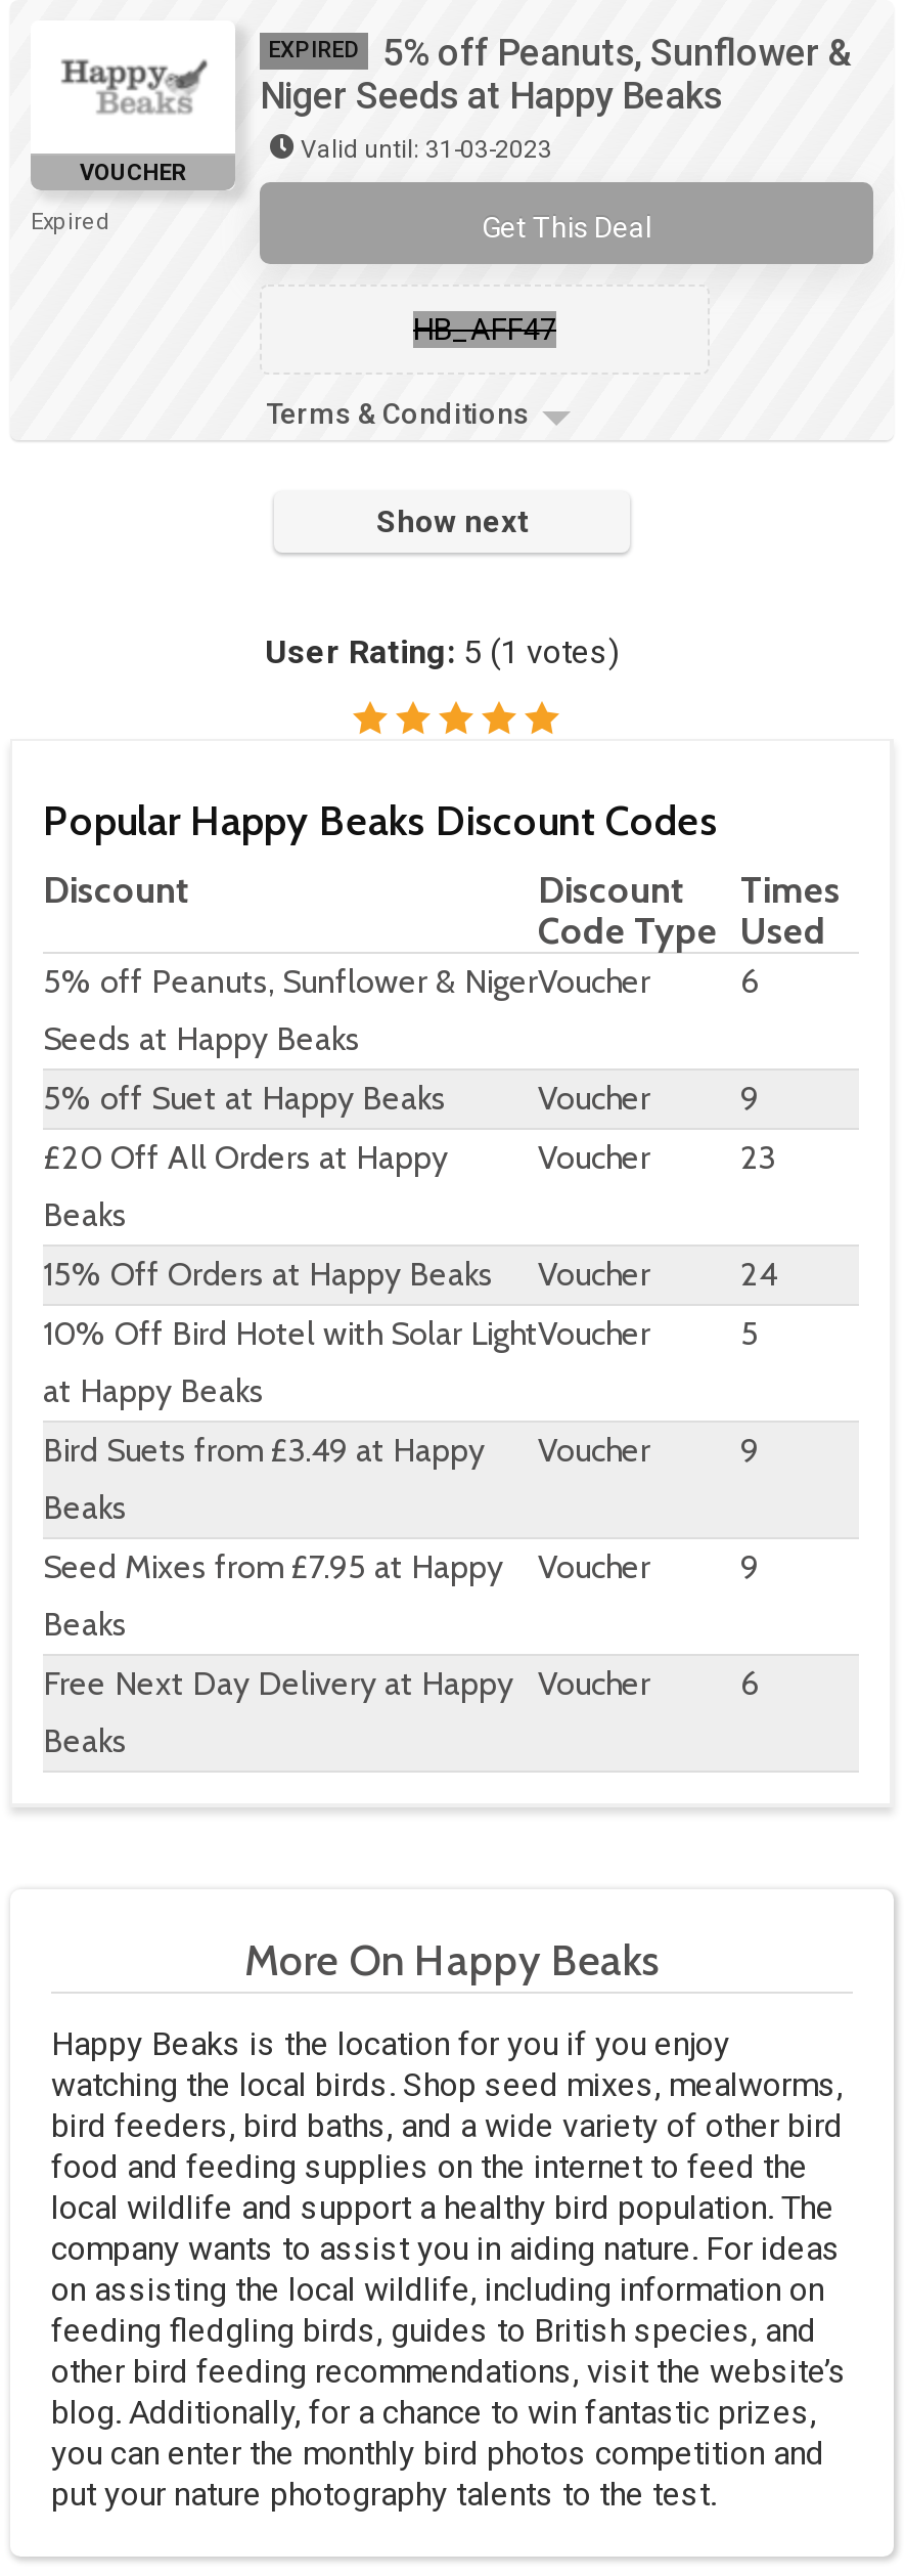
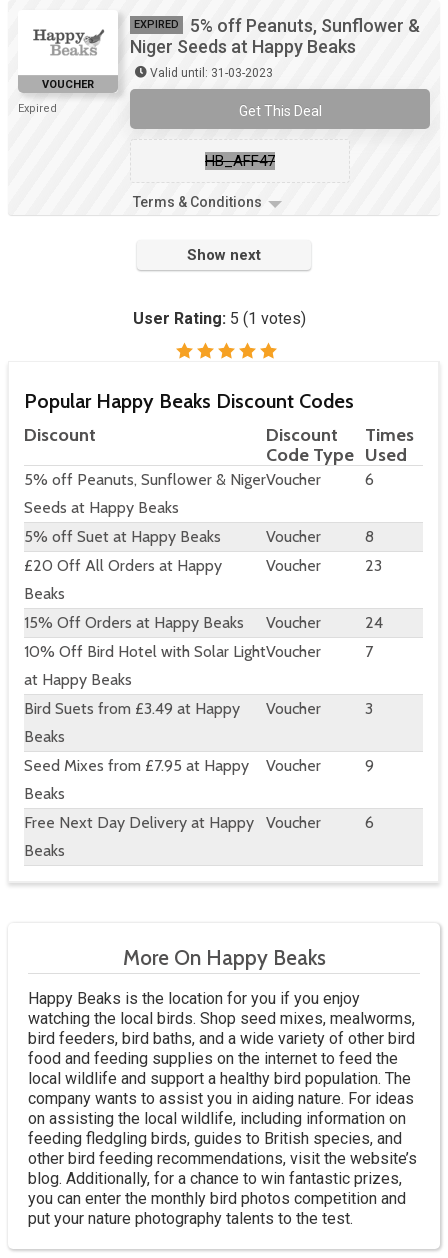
[740,1079,759,1118] 9 -> [365,527,374,546] 8
[740,1315,759,1353] 5 -> [365,642,373,661] 7
[740,1431,759,1470] 9 -> [365,699,373,718] 3

